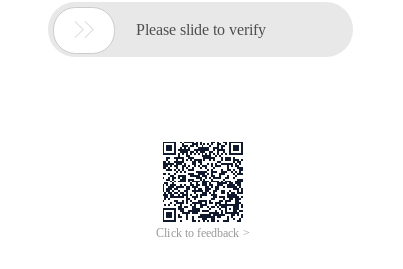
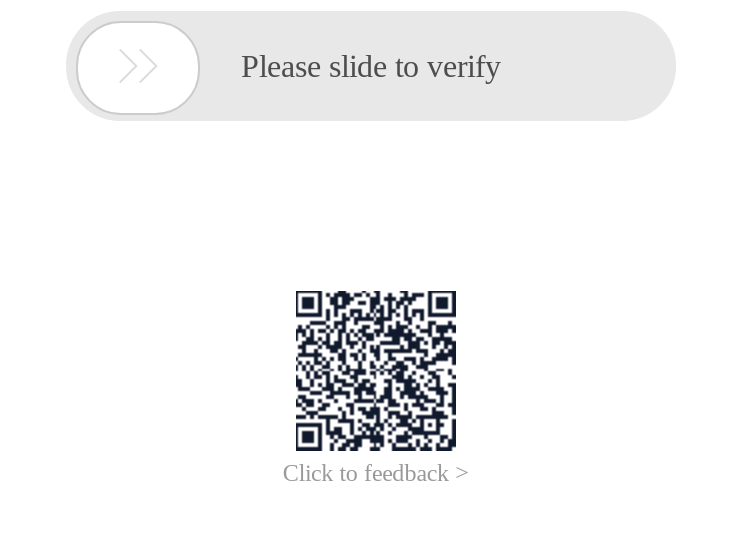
[163,141,244,223] [image] -> [294,289,458,453] [image]

